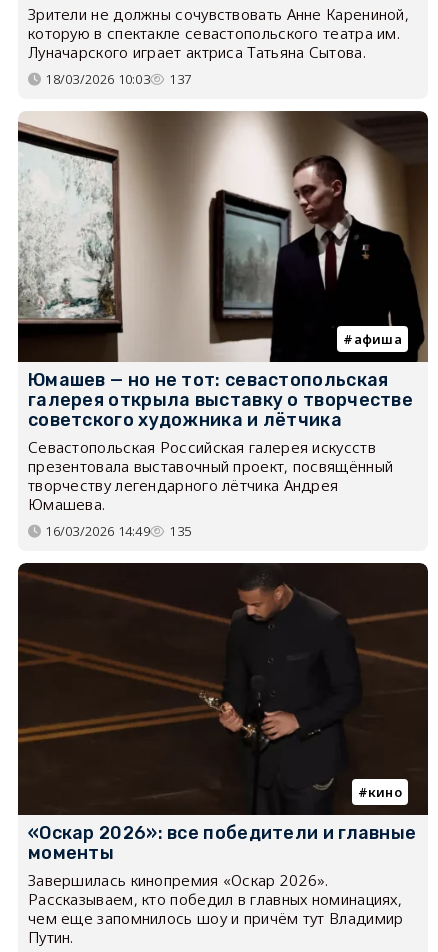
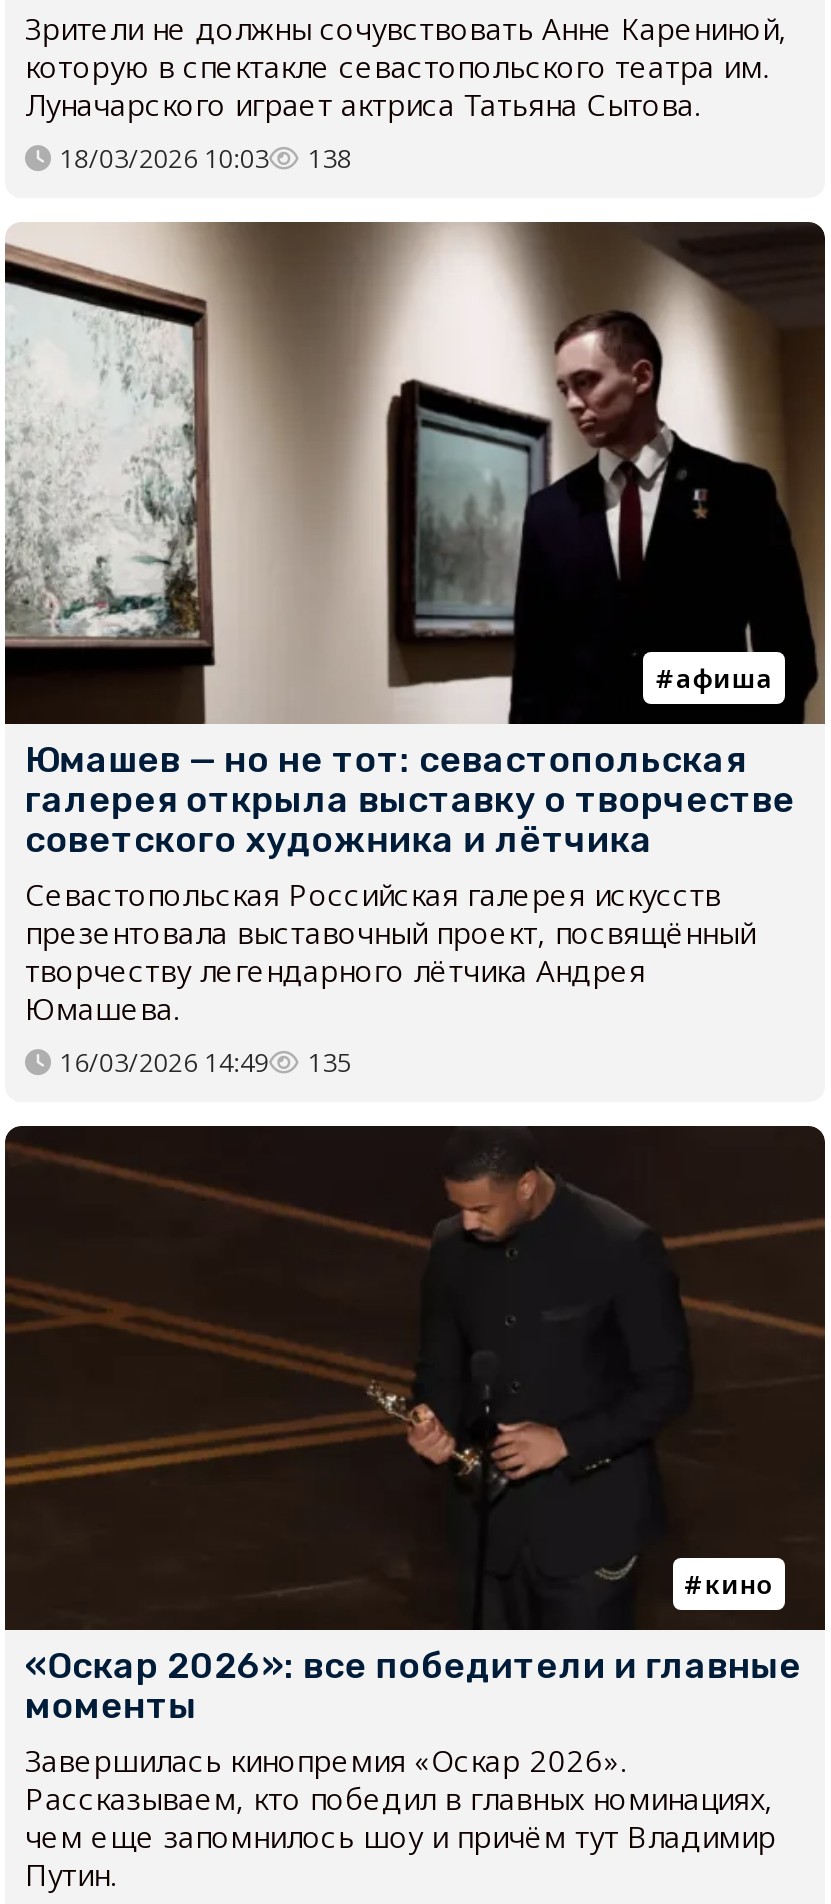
[45,69,191,87] 18/03/2026 10:03 137 -> [60,139,352,175] 18/03/2026 10:03 138

